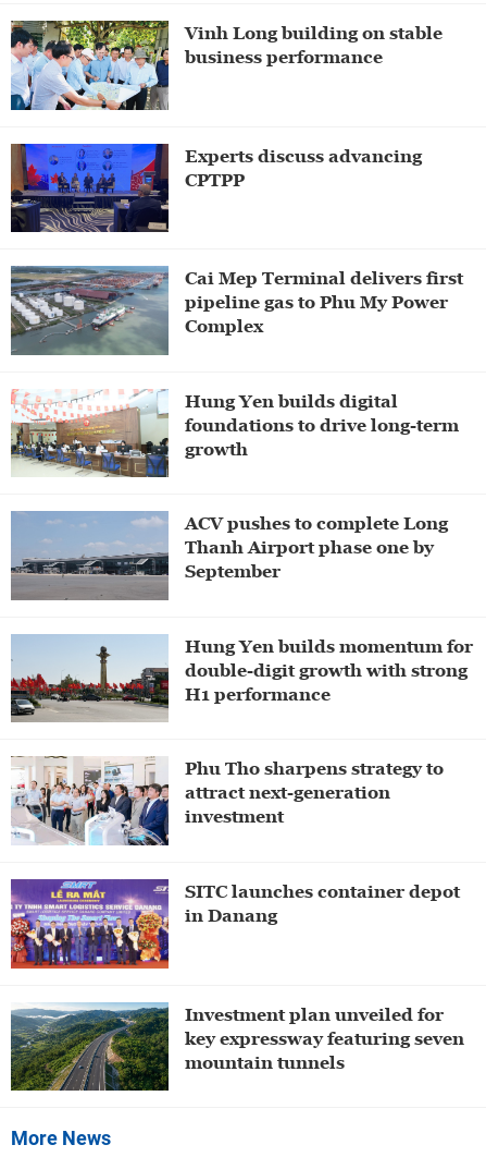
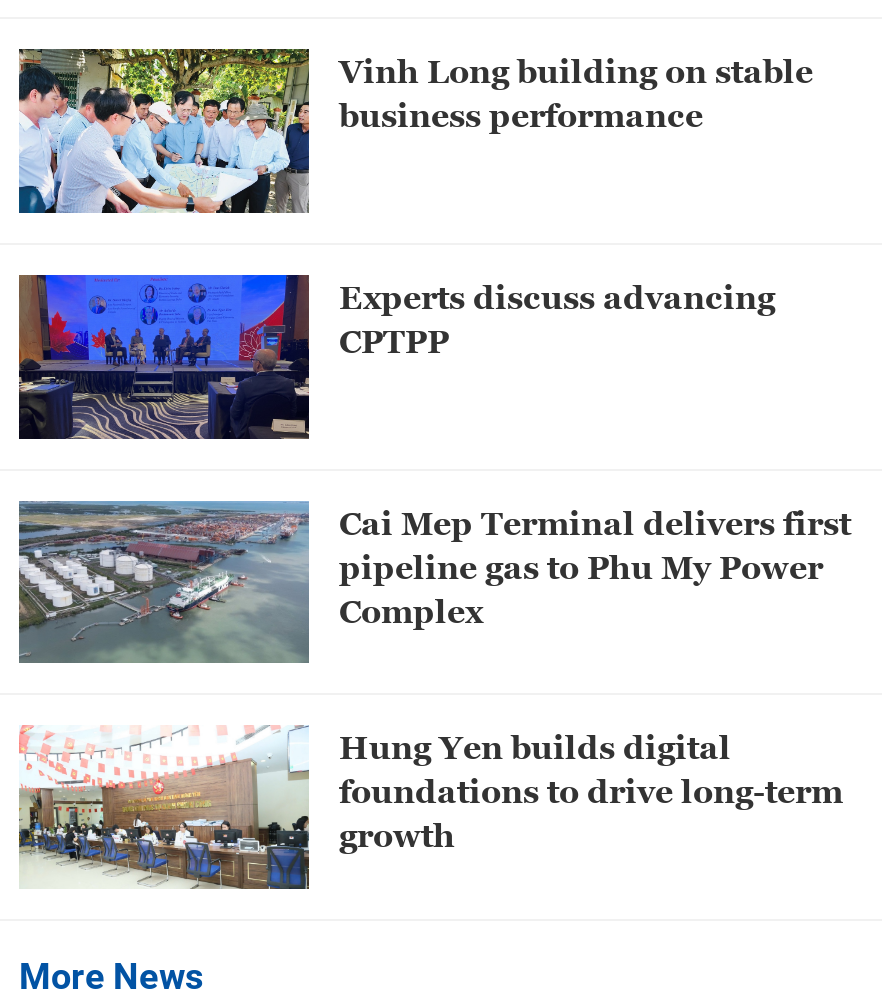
[10,510,448,601] [image] | ACV pushes to complete Long | Thanh Airport phase one by | September -> none
[10,634,473,722] [image] | Hung Yen builds momentum for | double-digit growth with strong | H1 performance -> none
[11,755,444,847] [image] | Phu Tho sharpens strategy to | attract next-generation | investment -> none
[10,879,460,970] [image] | SITC launches container depot | in Danang -> none
[10,1001,464,1092] [image] | Investment plan unveiled for | key expressway featuring seven | mountain tunnels -> none

